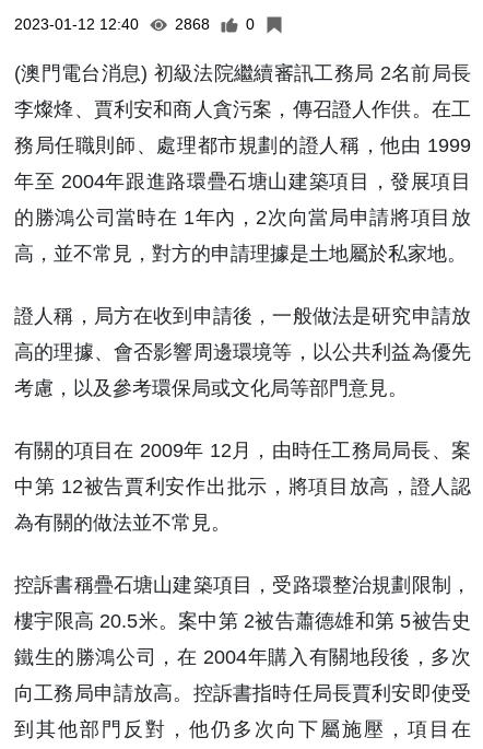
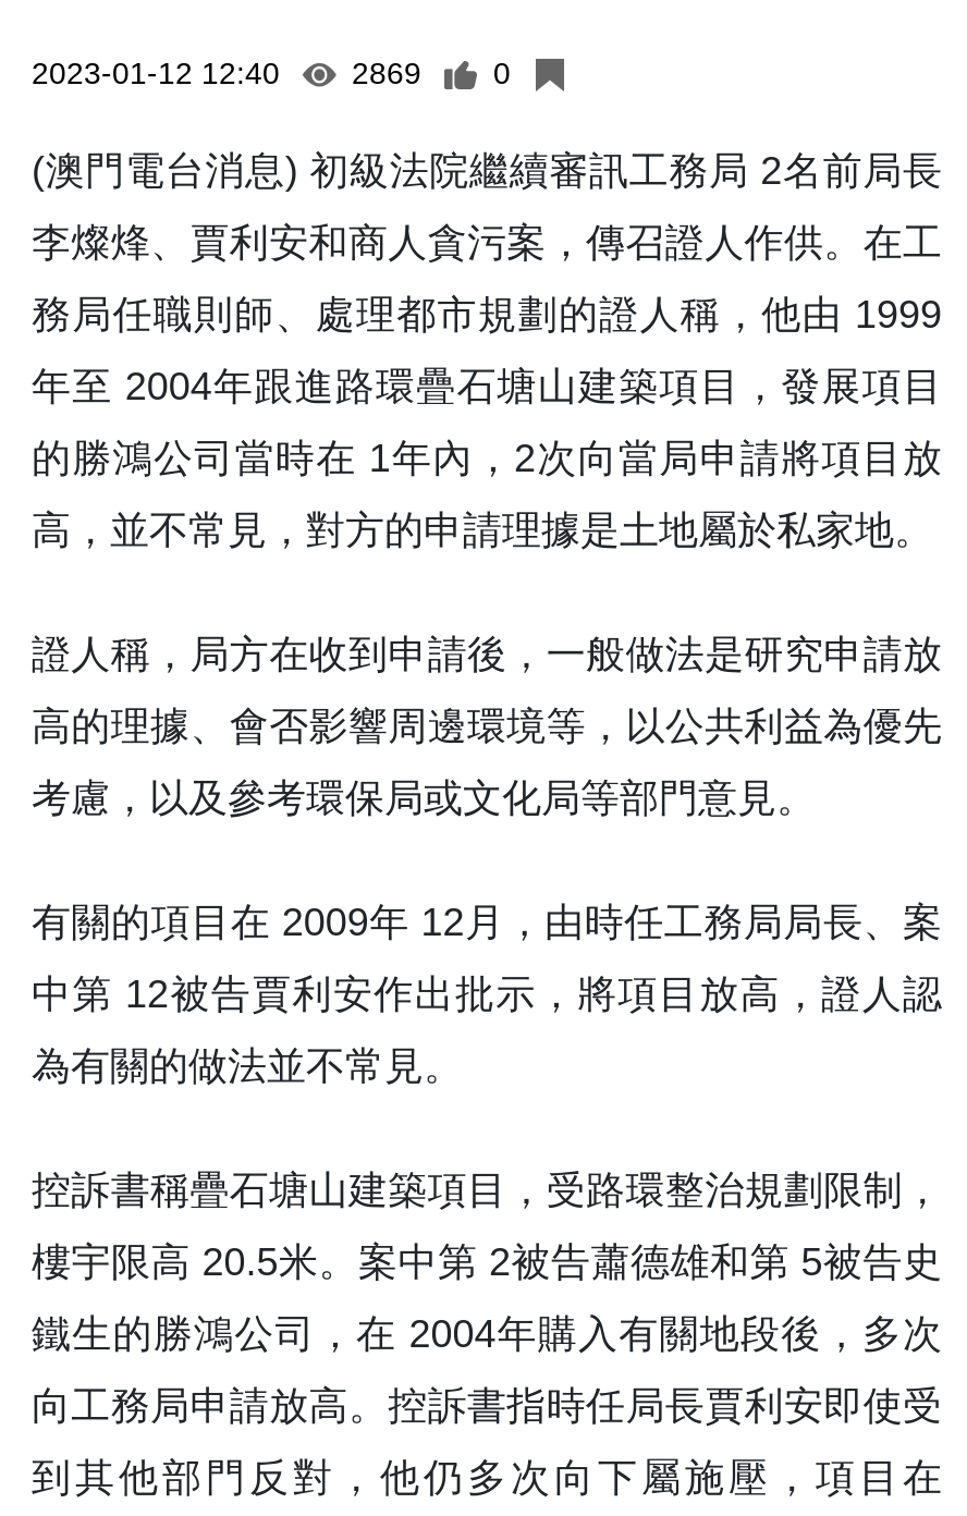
[175,16,210,33] 2868 -> [352,57,421,91] 2869

